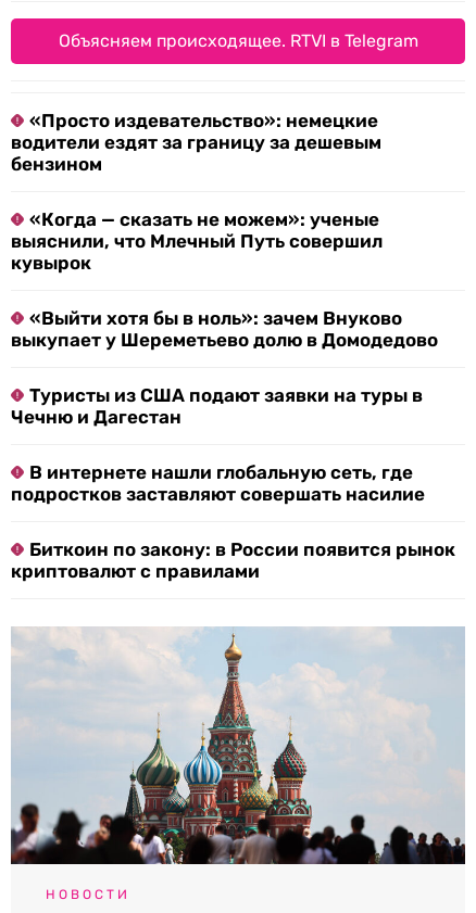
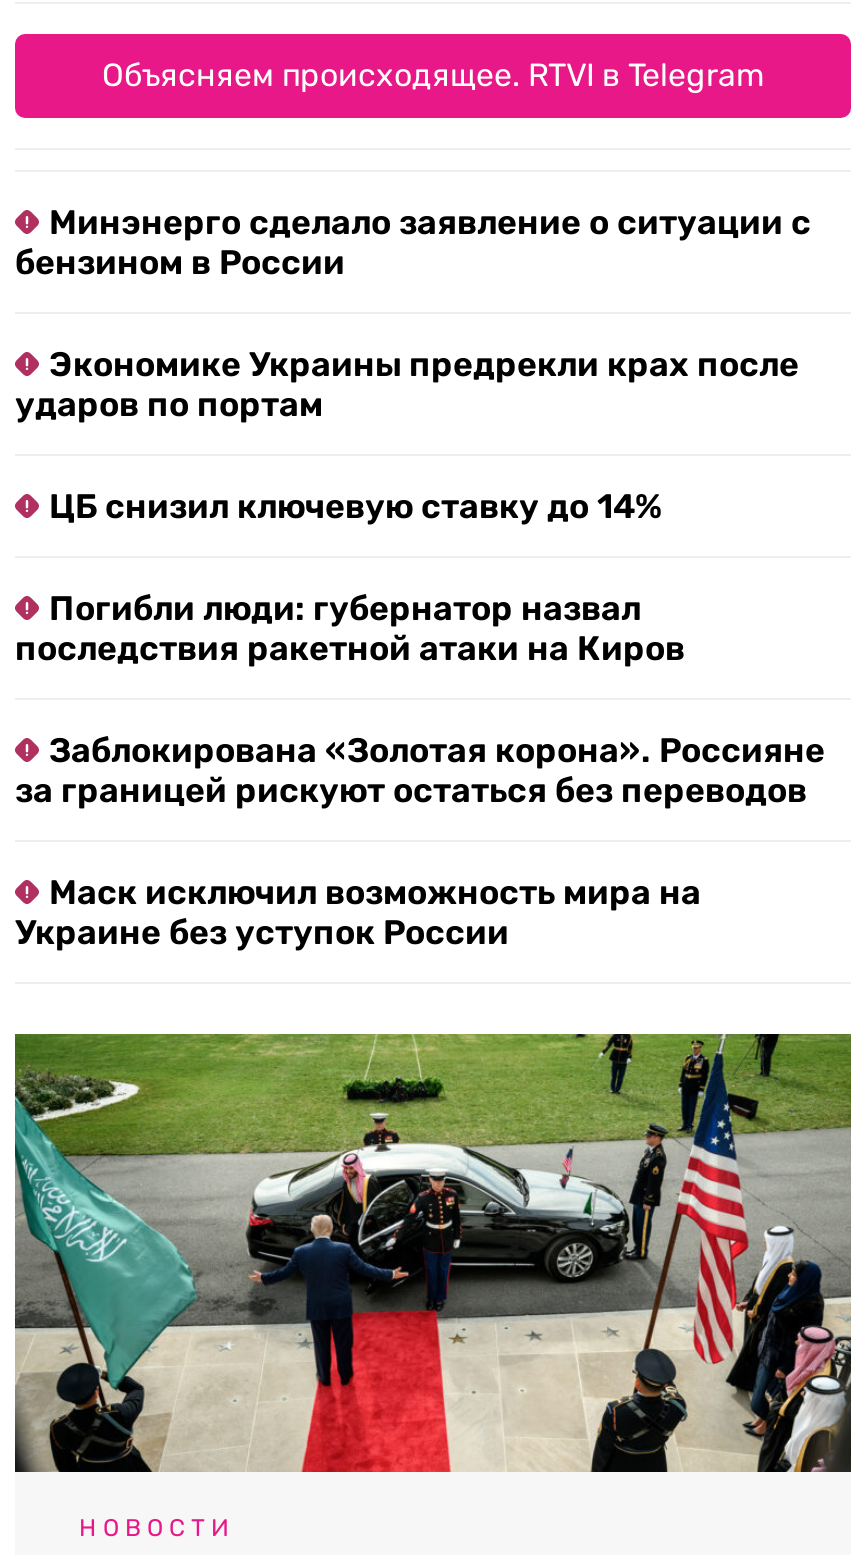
[11,110,381,175] «Просто издевательство»: немецкие | водители ездят за границу за дешевым | бензином -> [15,202,811,282] Минэнерго сделало заявление о ситуации с | бензином в России
[11,209,383,274] «Когда — сказать не можем»: ученые | выяснили, что Млечный Путь совершил | кувырок -> [15,344,799,424] Экономике Украины предрекли крах после | ударов по портам
[11,307,438,351] «Выйти хотя бы в ноль»: зачем Внуково | выкупает у Шереметьево долю в Домодедово -> [49,486,663,526] ЦБ снизил ключевую ставку до 14%
[11,384,423,428] Туристы из США подают заявки на туры в | Чечню и Дагестан -> [15,588,685,668] Погибли люди: губернатор назвал | последствия ракетной атаки на Киров
[11,461,425,505] В интернете нашли глобальную сеть, где | подростков заставляют совершать насилие -> [15,730,825,810] Заблокирована «Золотая корона». Россияне | за границей рискуют остаться без переводов
[11,539,455,582] Биткоин по закону: в России появится рынок | криптовалют с правилами -> [15,872,701,952] Маск исключил возможность мира на | Украине без уступок России
[11,626,465,865] [image] -> [13,1048,853,1474] [image]

